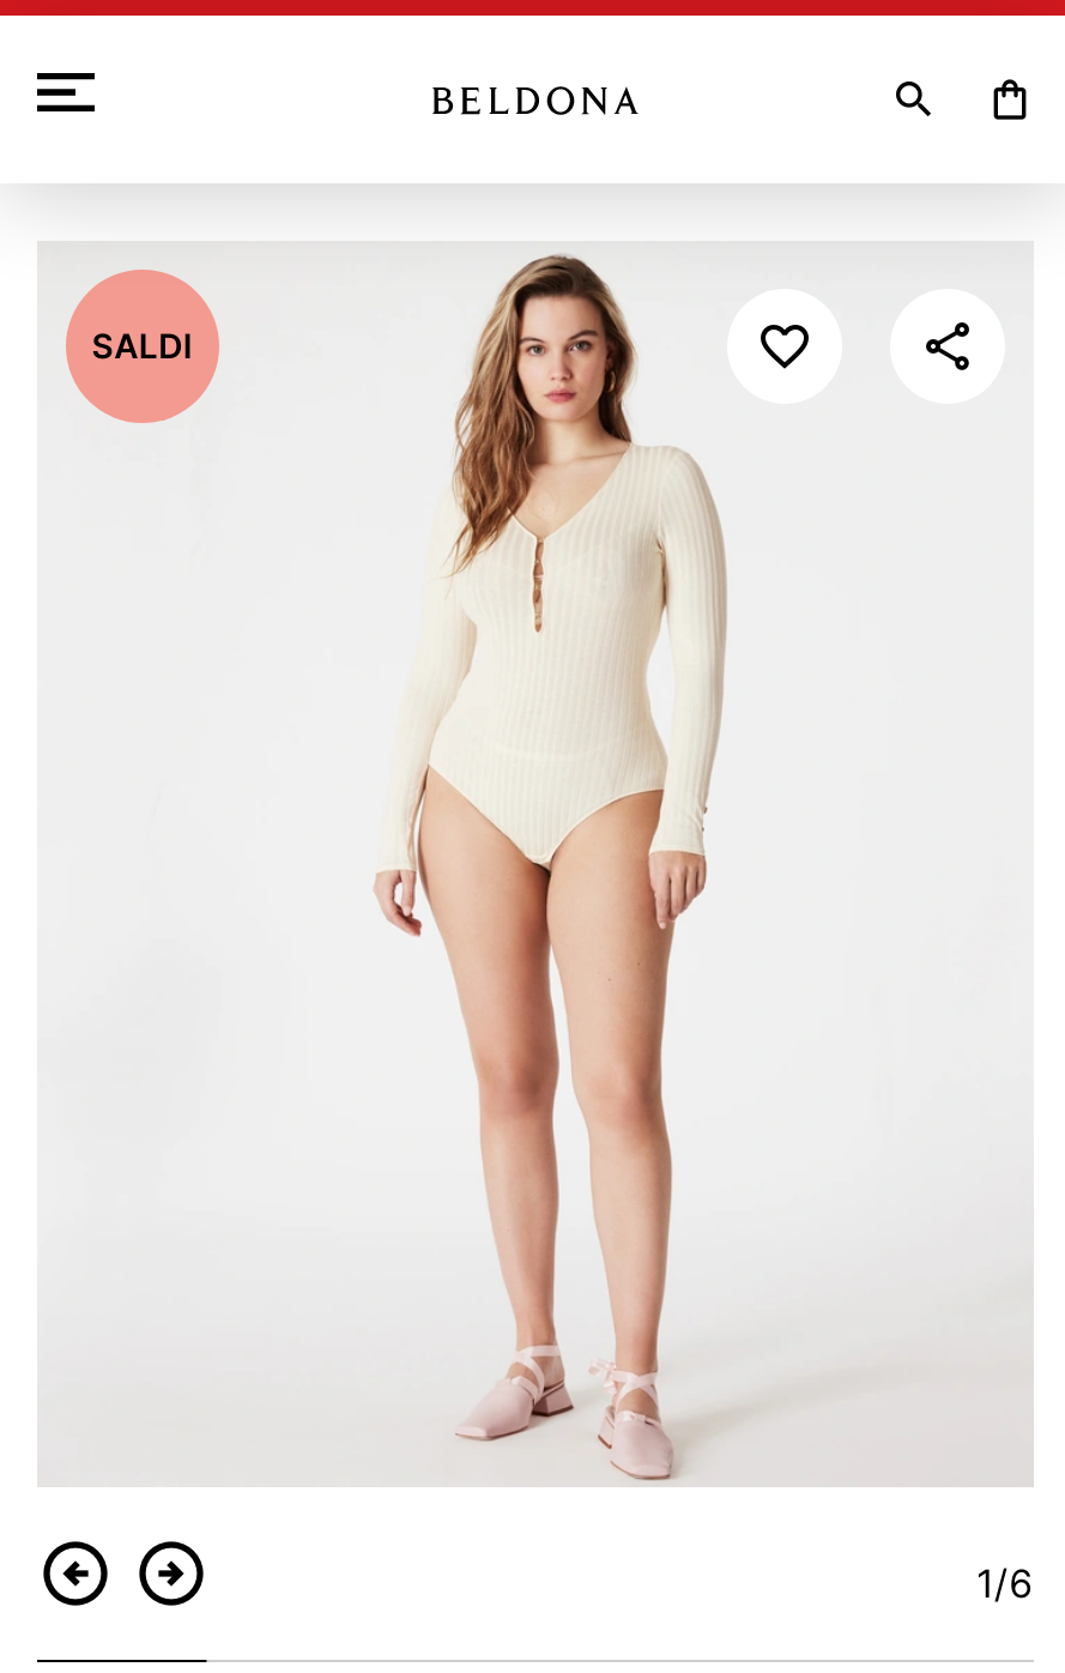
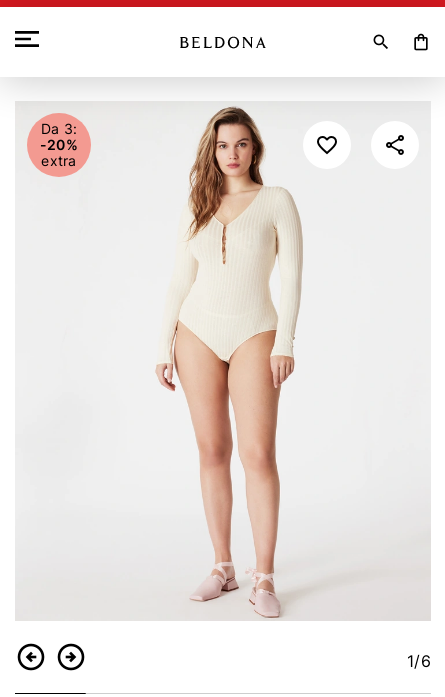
[92,325,193,366] SALDI -> [40,120,78,169] Da 3: | -20% | extra

